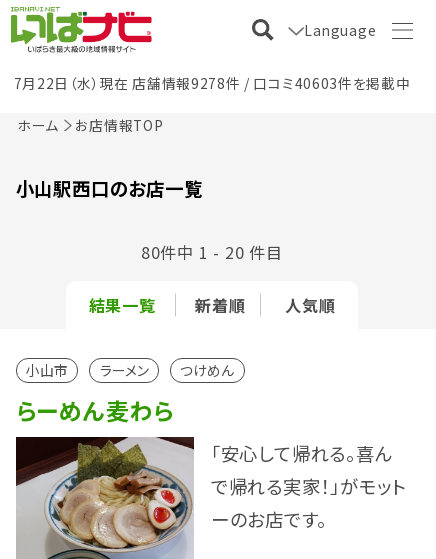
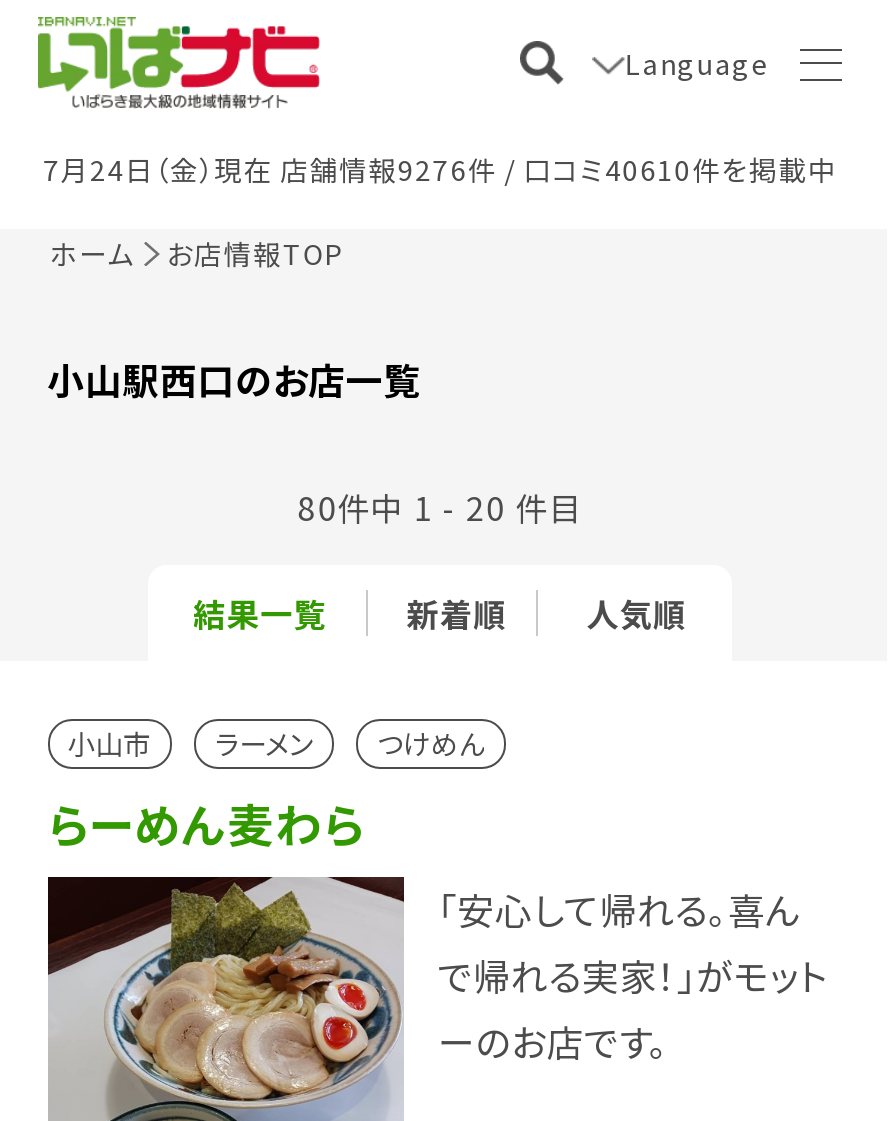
[14,73,410,93] 7月22日（水）現在 店舗情報9278件 / 口コミ40603件を掲載中 -> [43,148,837,188] 7月24日（金）現在 店舗情報9276件 / 口コミ40610件を掲載中

